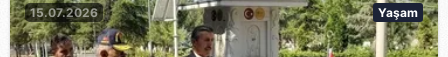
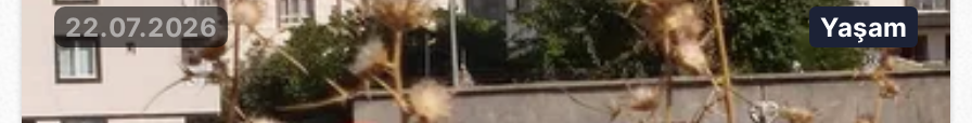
[30,5,98,20] 15.07.2026 -> [65,10,217,43] 22.07.2026

